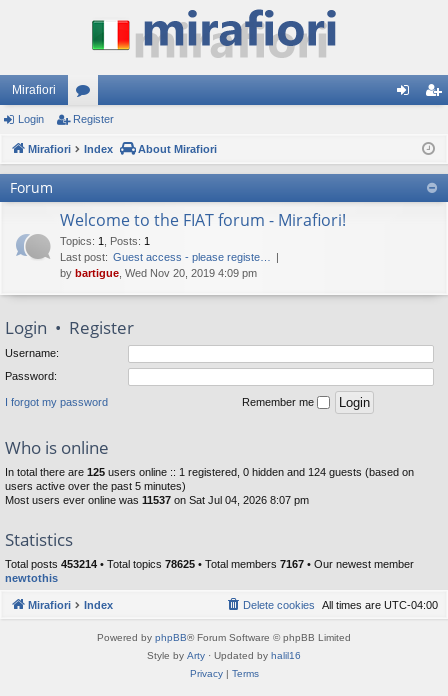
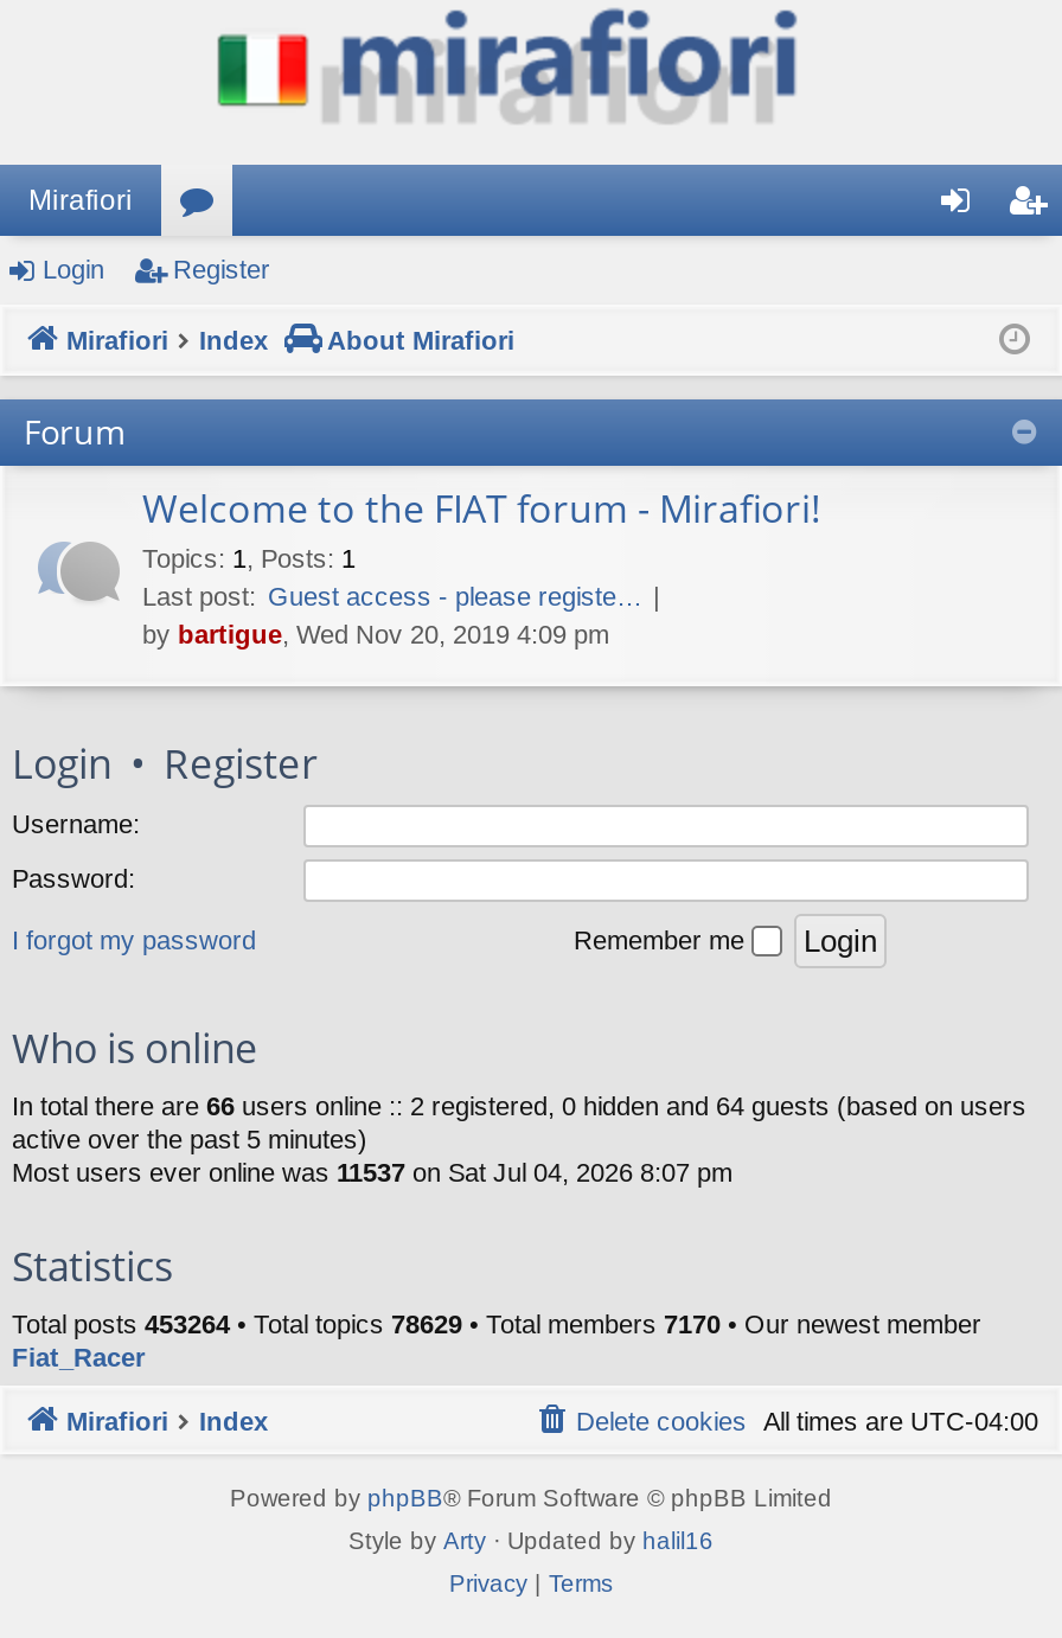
[5,466,414,492] In total there are 125 users online :: 1 registered, 0 hidden and 124 guests (based on | users active over the past 5 minutes) -> [12,1091,1026,1152] In total there are 66 users online :: 2 registered, 0 hidden and 64 guests (based on users | active over the past 5 minutes)
[5,558,414,584] Total posts 453214 • Total topics 78625 • Total members 7167 • Our newest member | newtothis -> [12,1309,981,1370] Total posts 453264 • Total topics 78629 • Total members 7170 • Our newest member | Fiat_Racer

